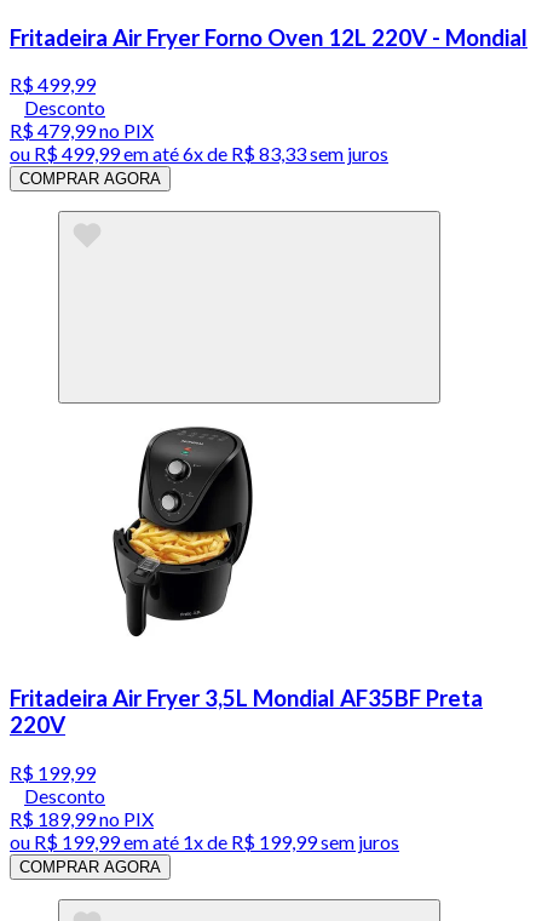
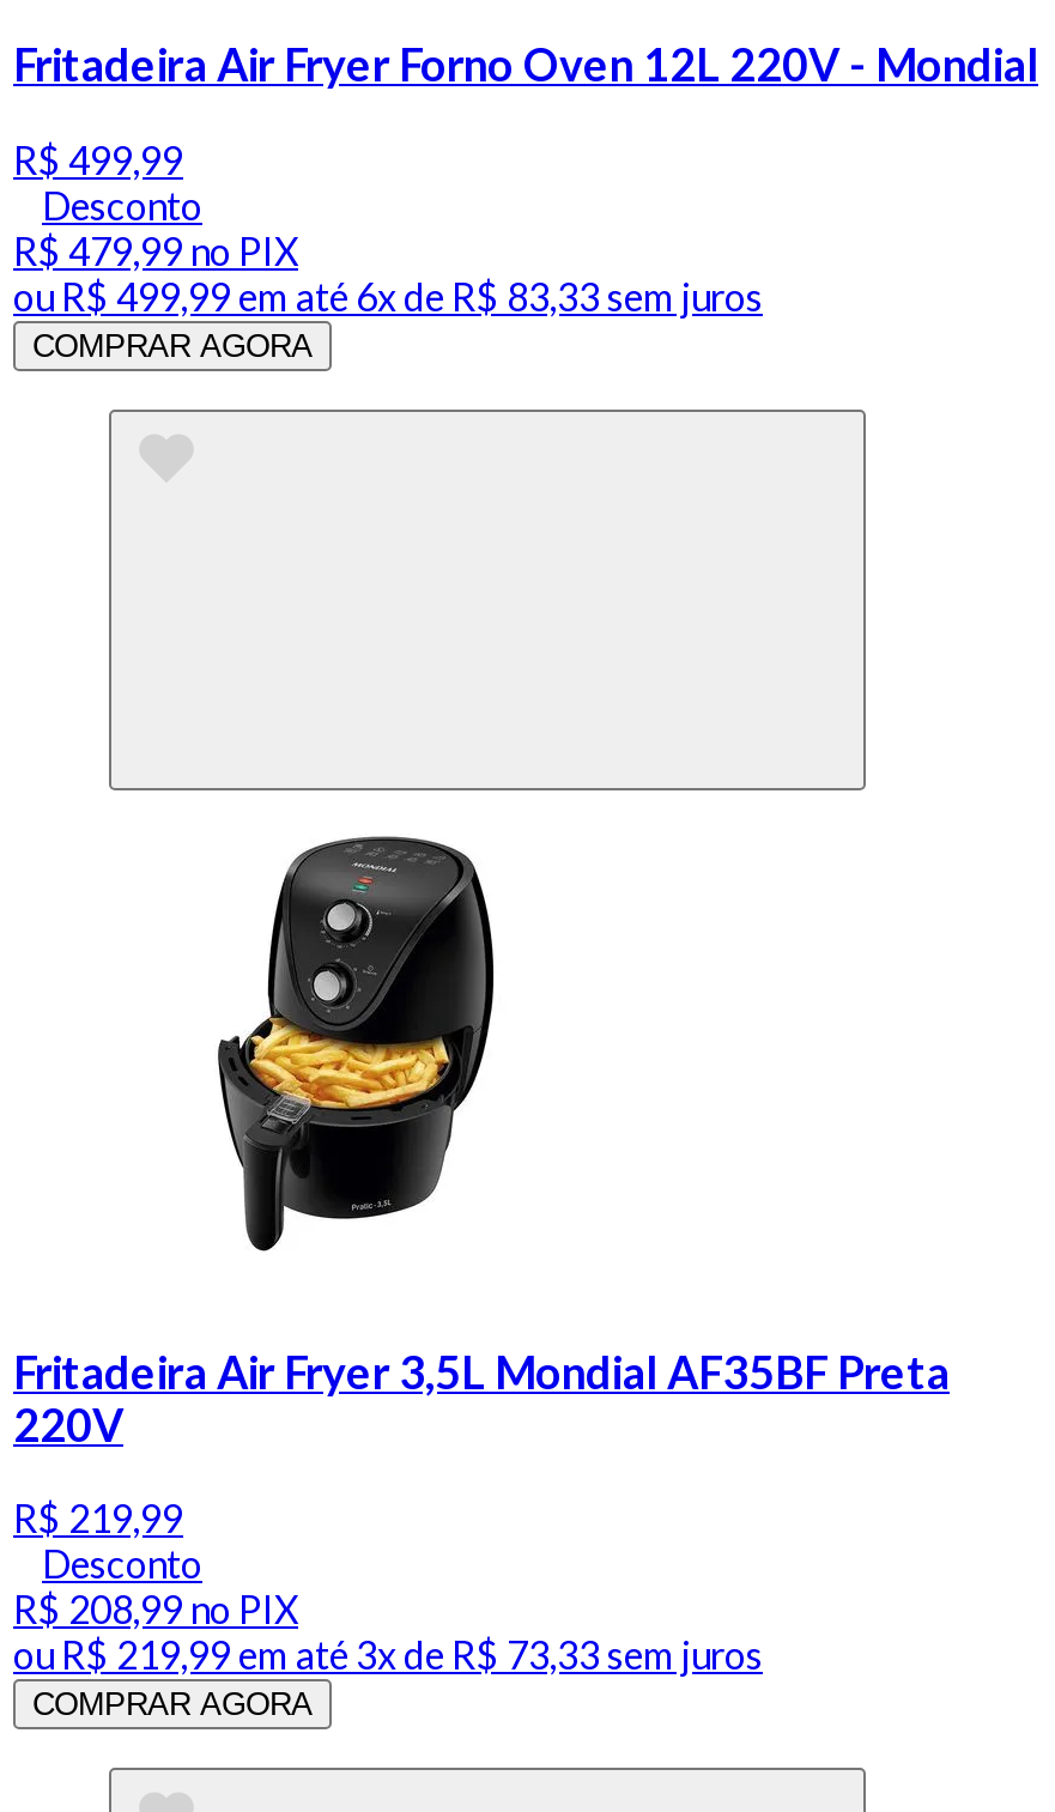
[10,761,96,784] R$ 199,99 -> [13,1495,183,1541] R$ 219,99
[10,807,154,830] R$ 189,99 no PIX -> [13,1586,298,1632] R$ 208,99 no PIX
[10,830,399,853] ou R$ 199,99 em até 1x de R$ 199,99 sem juros -> [13,1632,763,1677] ou R$ 219,99 em até 3x de R$ 73,33 sem juros

